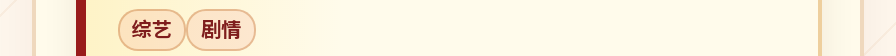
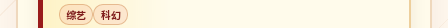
[201,13,241,43] 剧情 -> [101,7,121,22] 科幻

